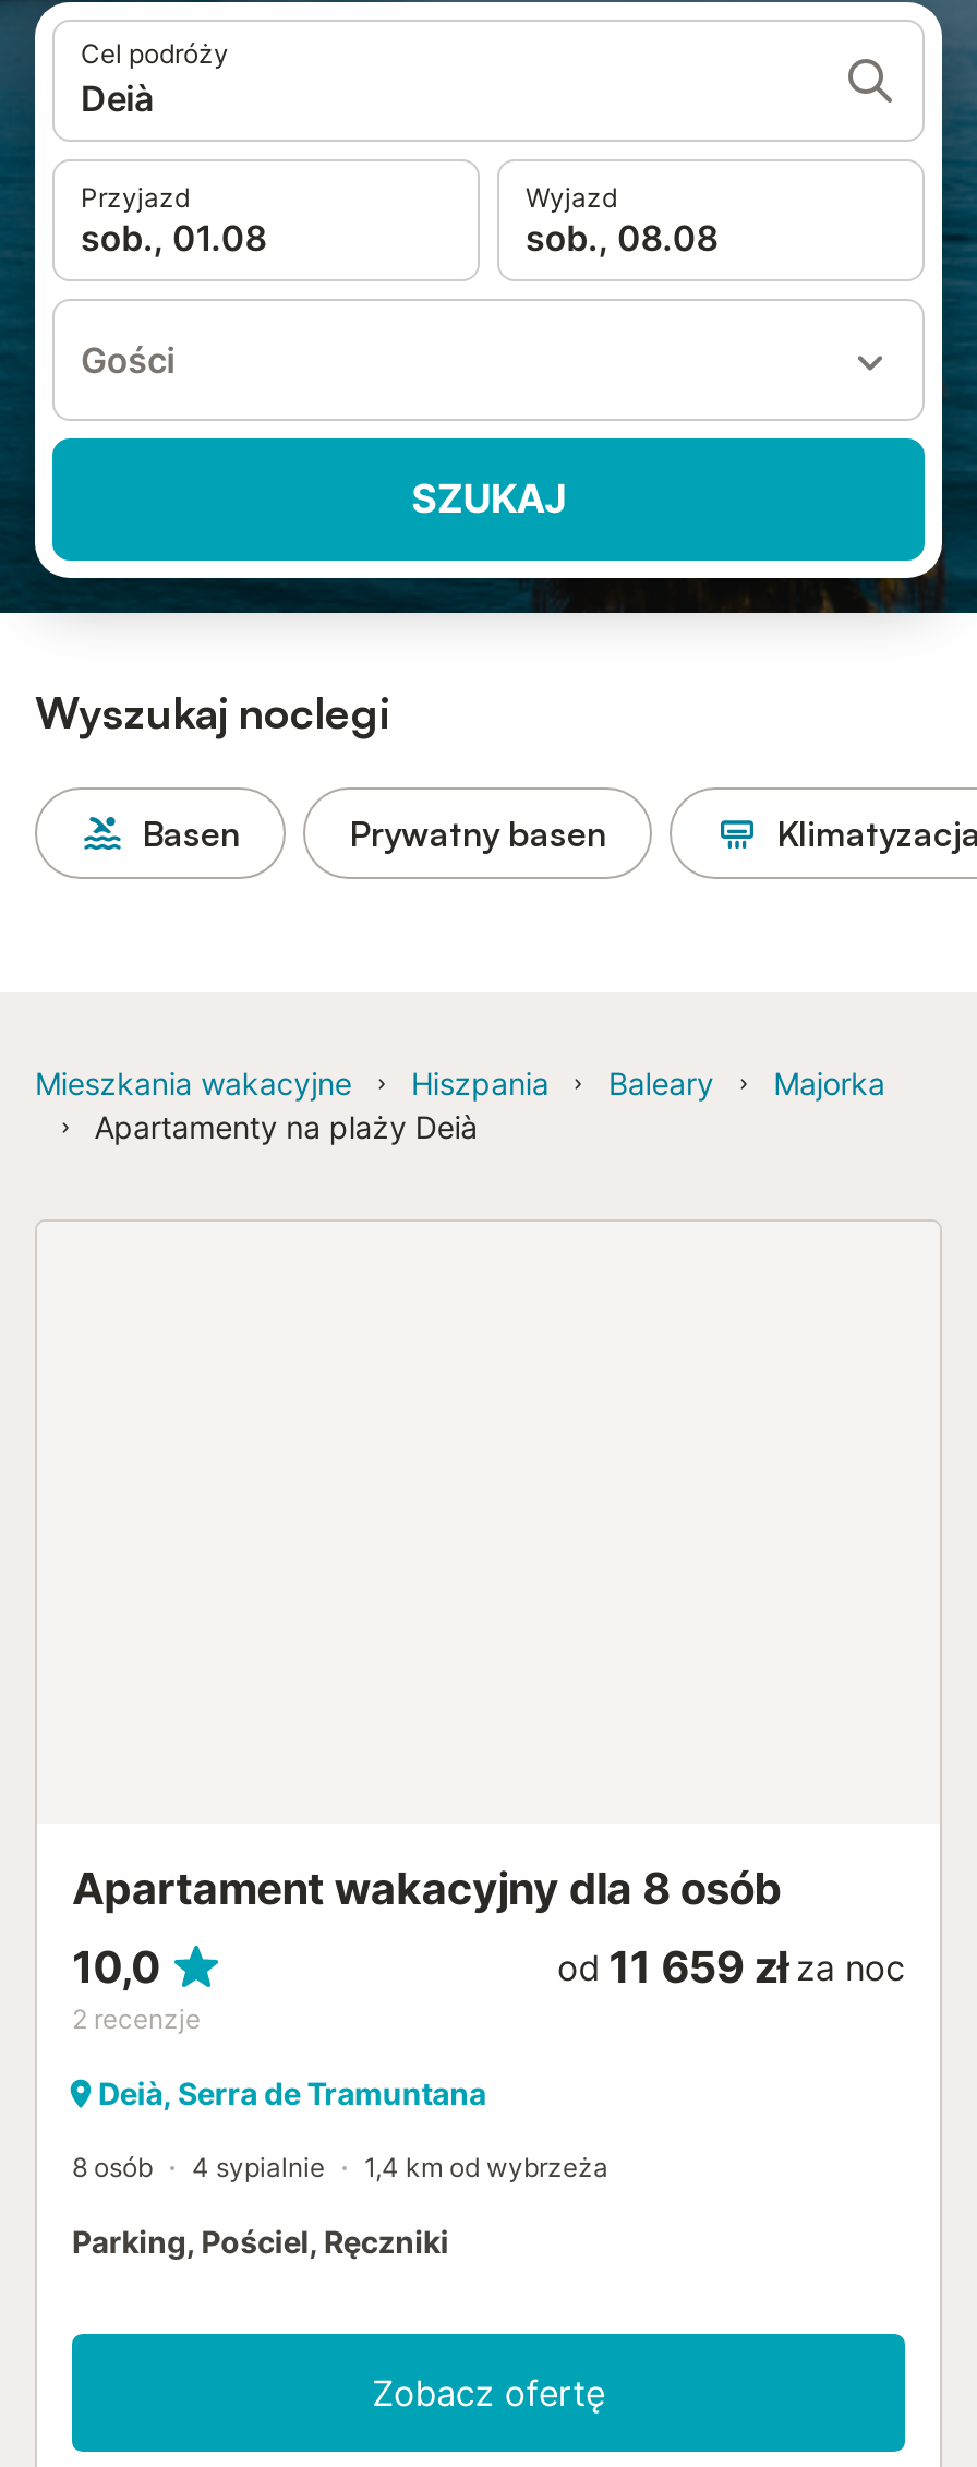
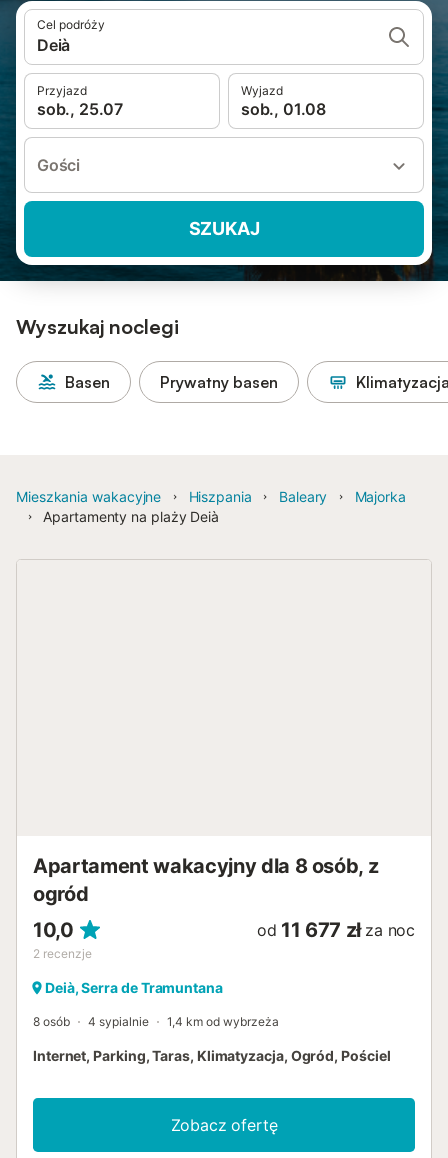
[81,216,266,260] sob., 01.08 -> [37,99,123,119] sob., 25.07
[526,216,718,260] sob., 08.08 -> [241,99,326,119] sob., 01.08
[72,1863,782,1915] Apartament wakacyjny dla 8 osób -> [33,854,378,906] Apartament wakacyjny dla 8 osób, z | ogród
[557,1941,905,1994] od 11 659 zł za noc -> [257,918,415,942] od 11 677 zł za noc
[72,2223,449,2260] Parking, Pościel, Ręczniki -> [33,1047,390,1064] Internet, Parking, Taras, Klimatyzacja, Ogród, Pościel

